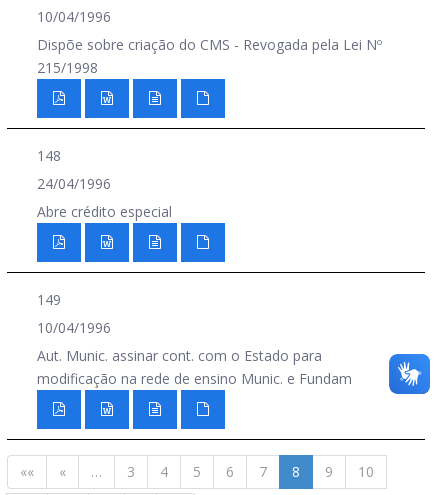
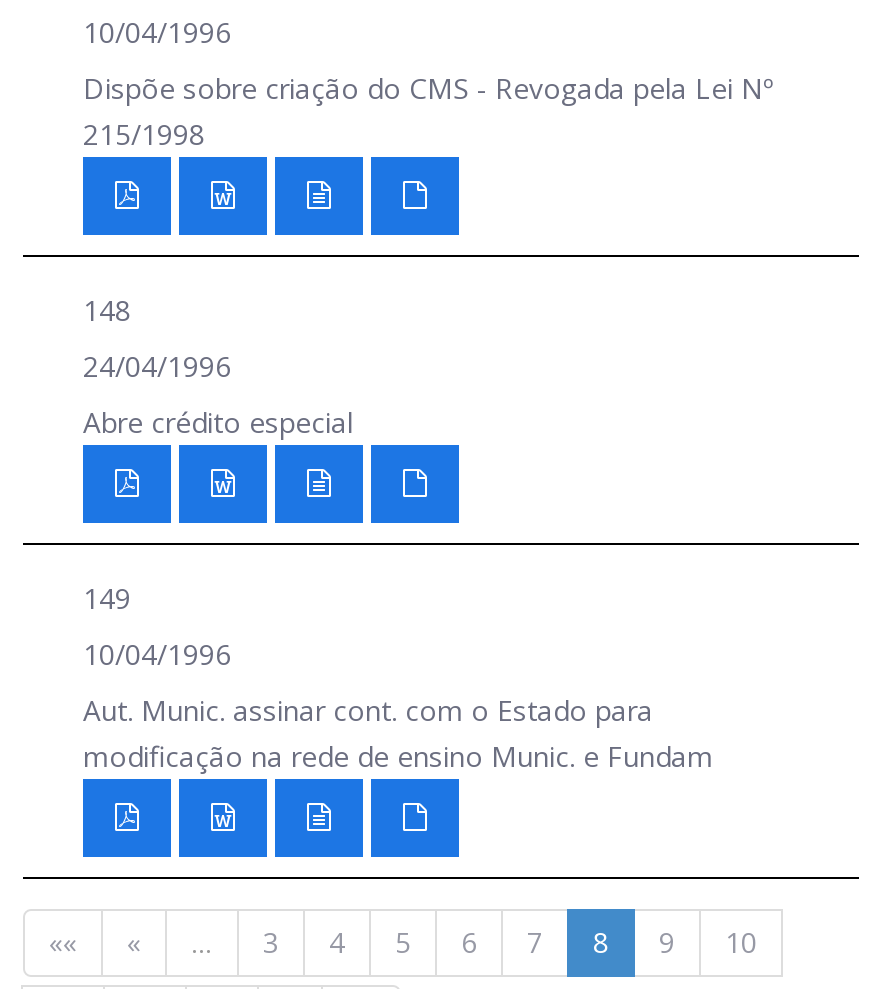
[388,353,431,395] [image] -> none

